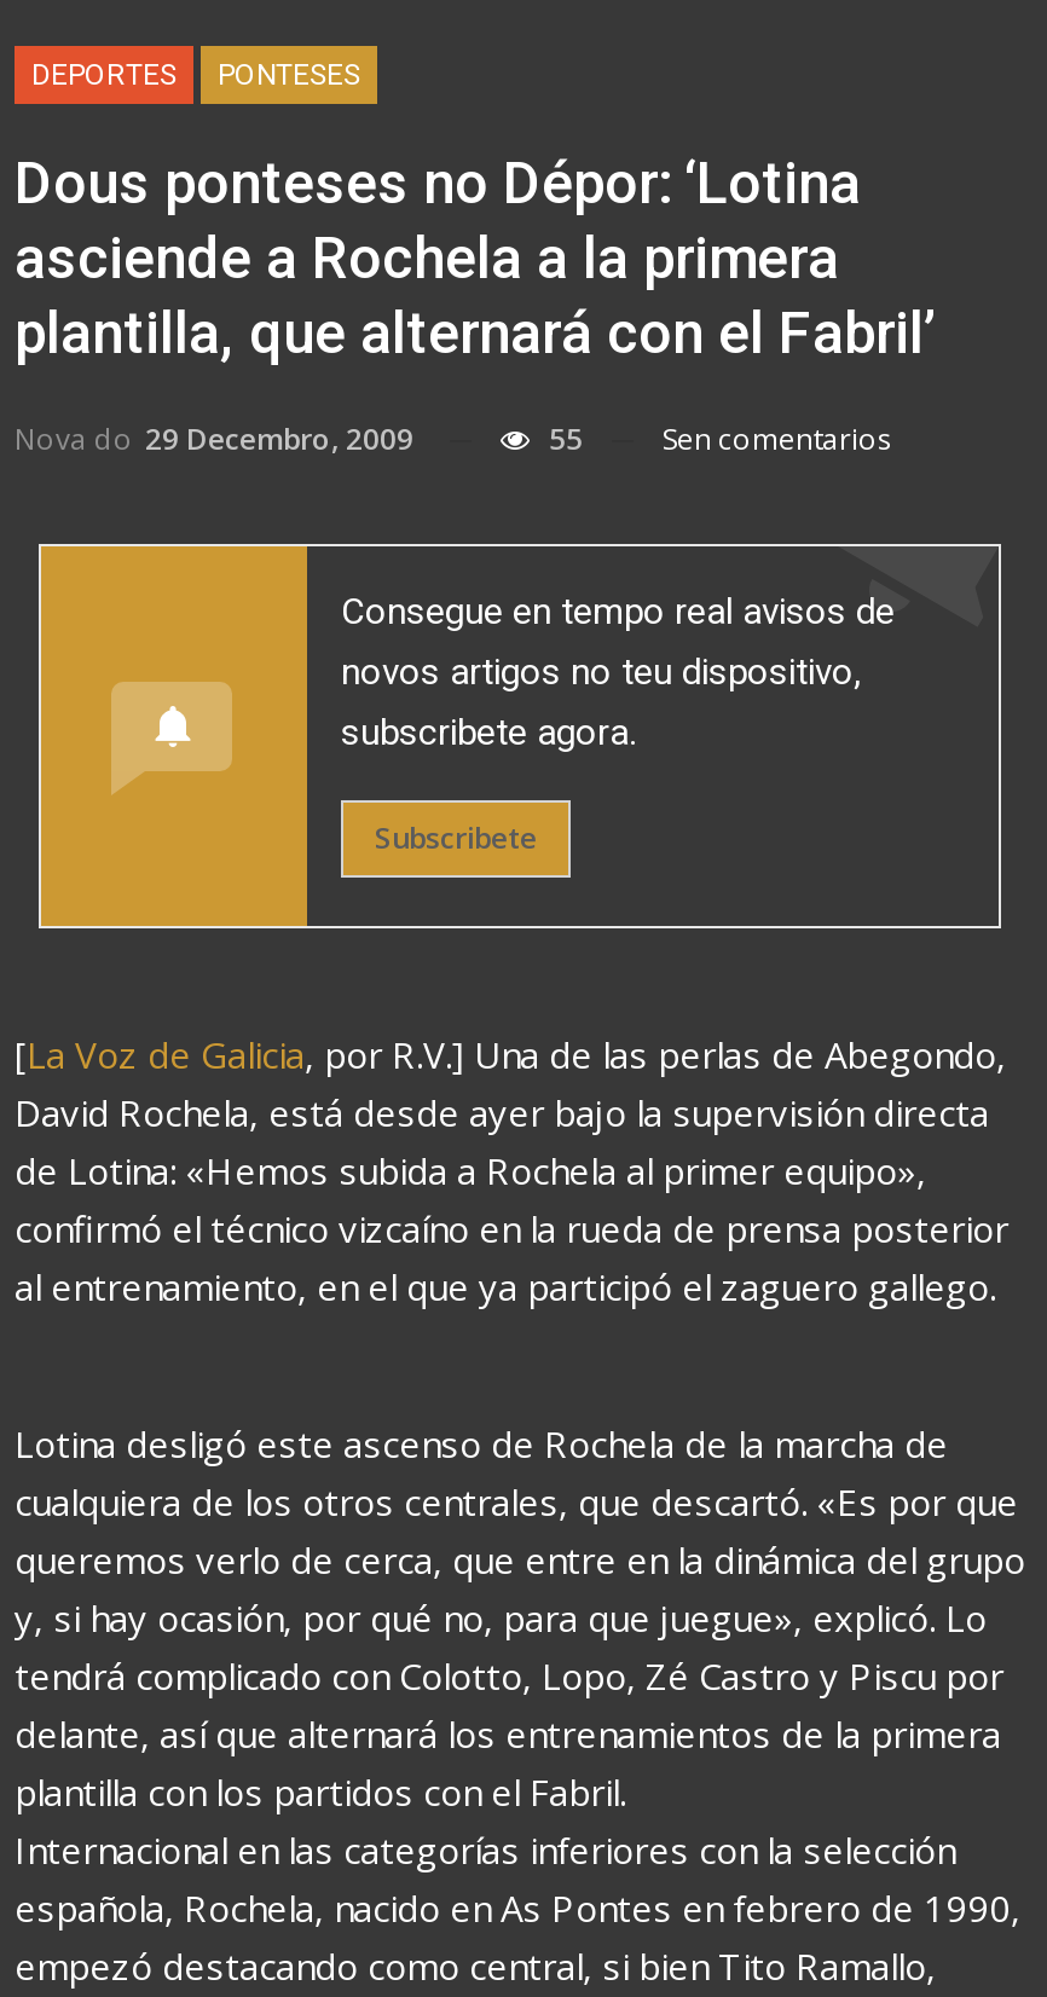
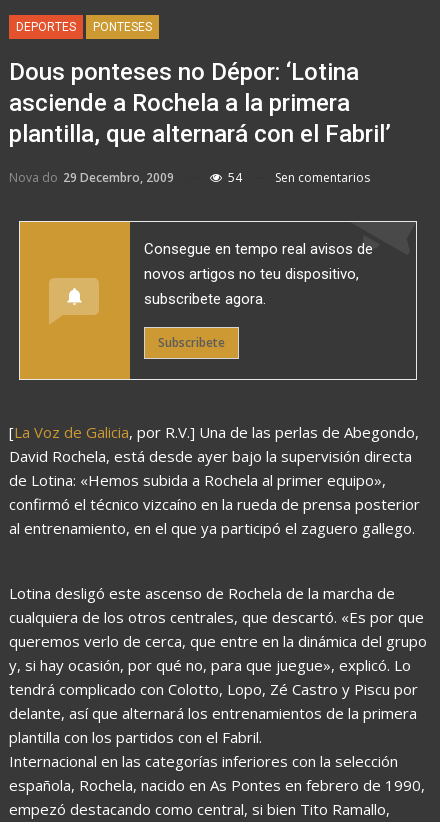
[549,418,892,459] 55 Sen comentarios -> [225,169,370,186] 54 Sen comentarios

